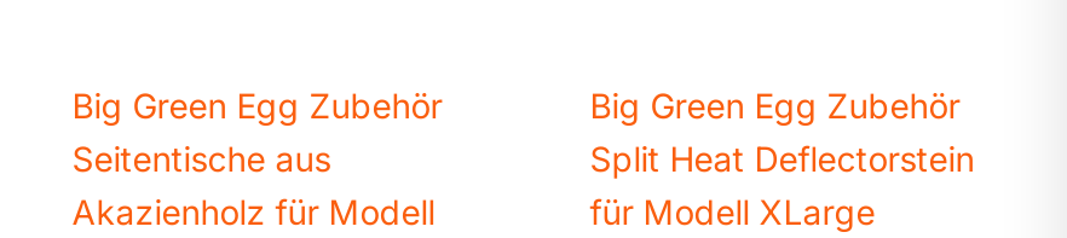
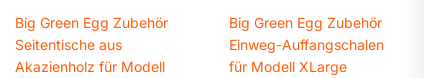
[590,137,975,178] Split Heat Deflectorstein -> [229,36,384,53] Einweg-Auffangschalen

